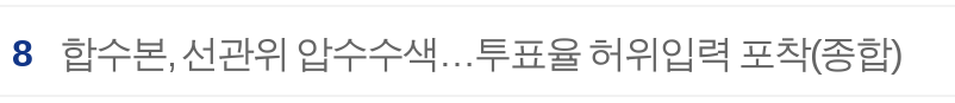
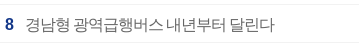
[60,33,900,73] 합수본, 선관위 압수수색…투표율 허위입력 포착(종합) -> [25,16,274,33] 경남형 광역급행버스 내년부터 달린다

